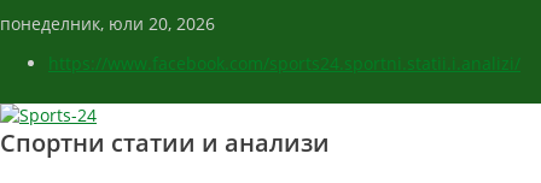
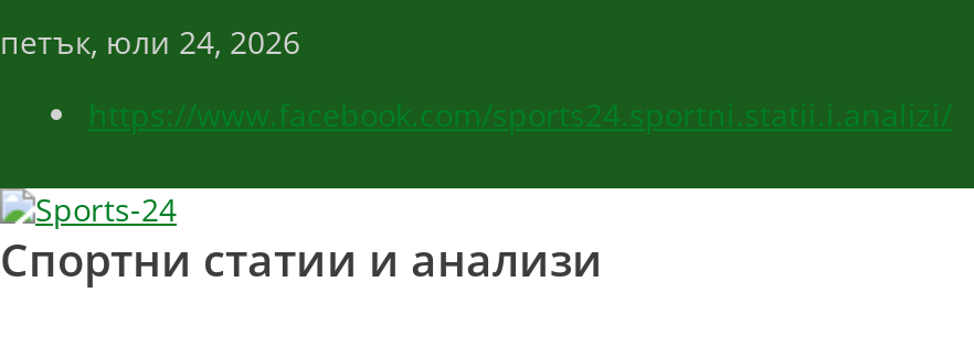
[0,12,215,35] понеделник, юли 20, 2026 -> [0,21,300,63] петък, юли 24, 2026

